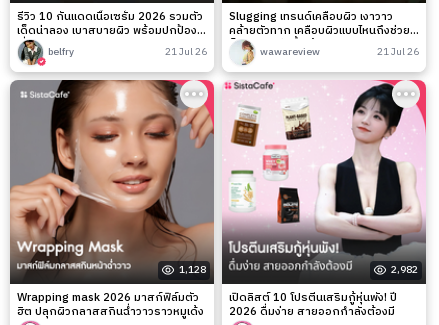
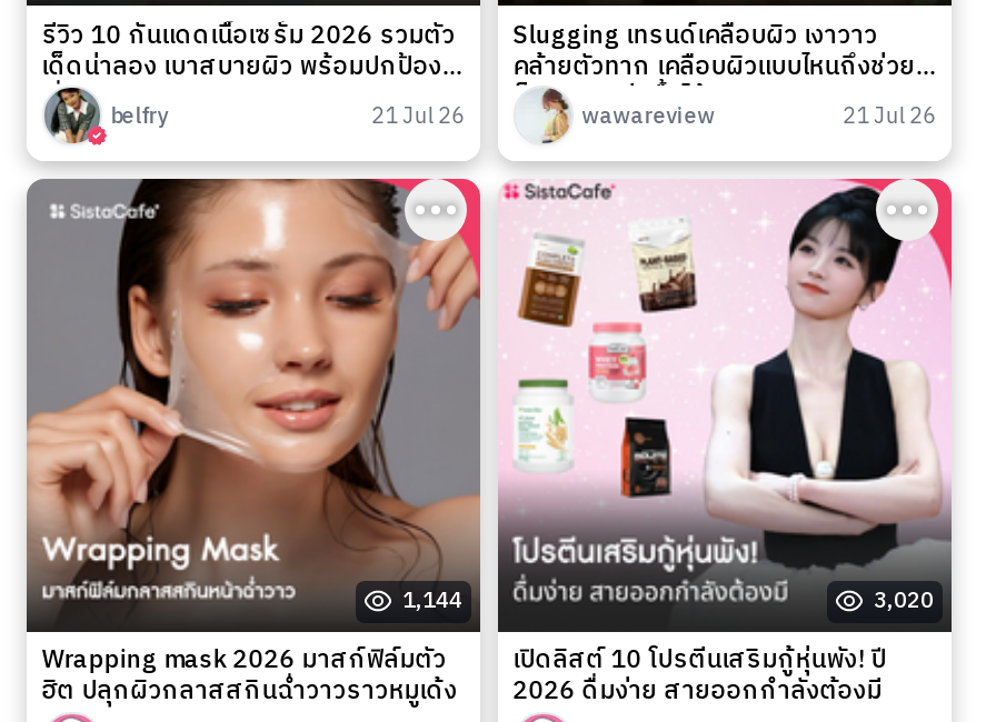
[179,262,206,278] 1,128 -> [402,583,462,618] 1,144
[391,262,418,278] 2,982 -> [874,583,934,618] 3,020

